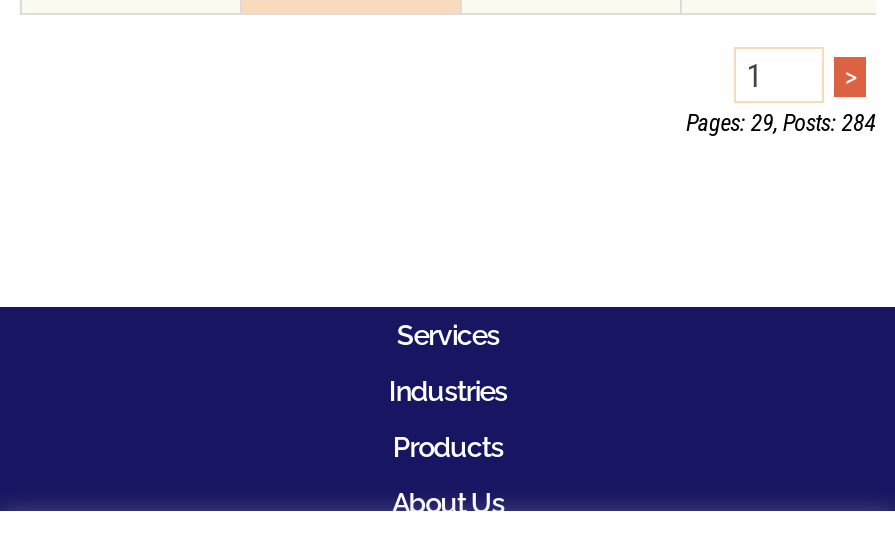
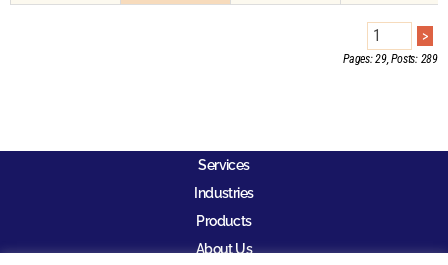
[686,109,876,137] Pages: 29, Posts: 284 -> [343,52,438,66] Pages: 29, Posts: 289

